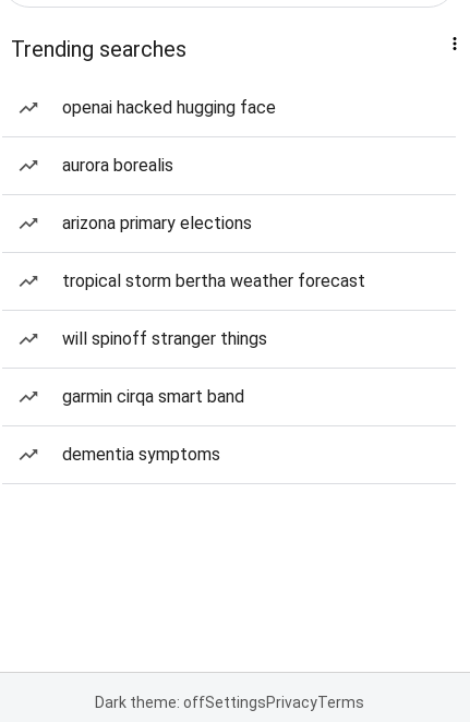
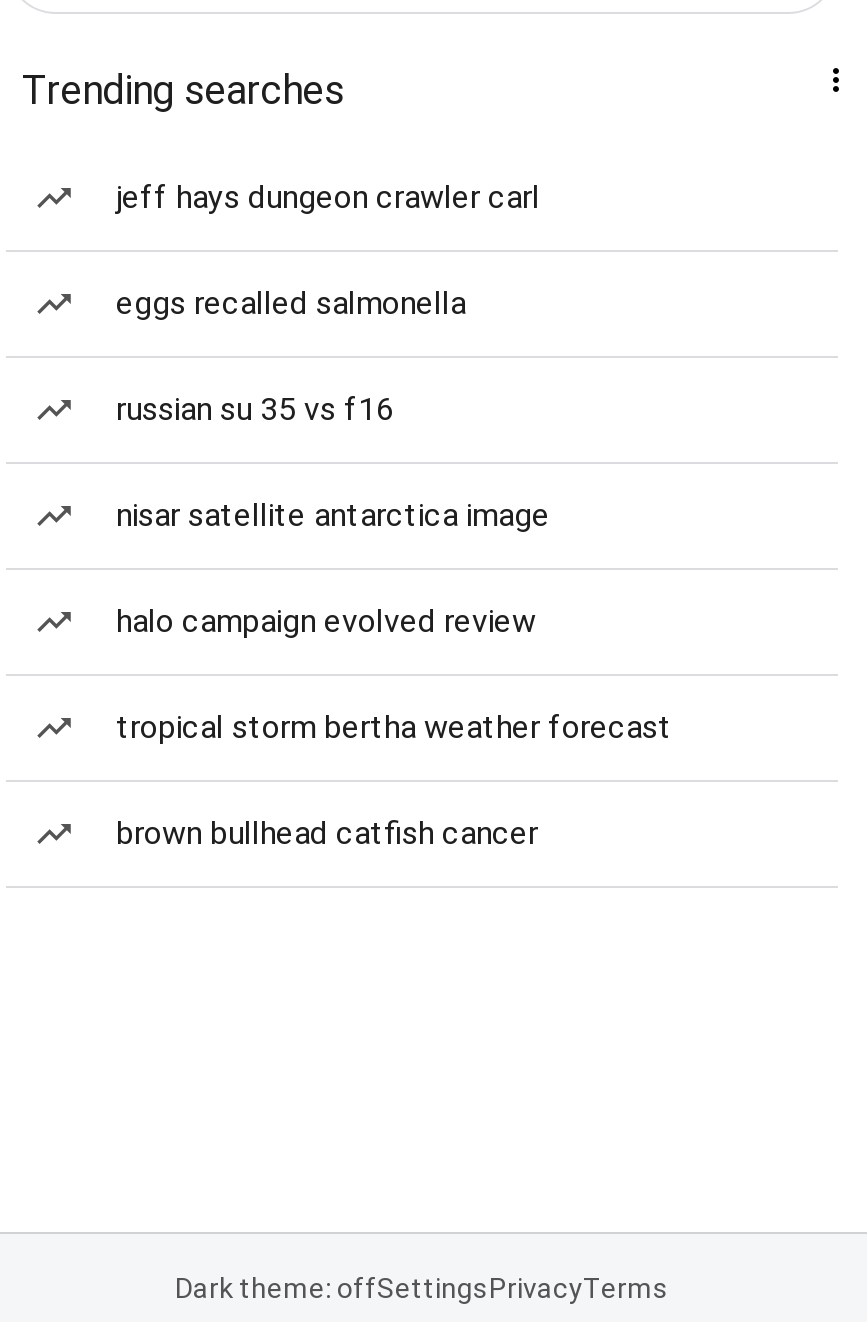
[62,97,276,233] openai hacked hugging face | aurora borealis | arizona primary elections -> [116,178,550,640] jeff hays dungeon crawler carl | eggs recalled salmonella | russian su 35 vs f16 | nisar satellite antarctica image | halo campaign evolved review
moved [62,270,365,291] -> [116,708,672,746]: tropical storm bertha weather forecast
[62,328,267,465] will spinoff stranger things | garmin cirqa smart band | dementia symptoms -> [116,814,538,852] brown bullhead catfish cancer

